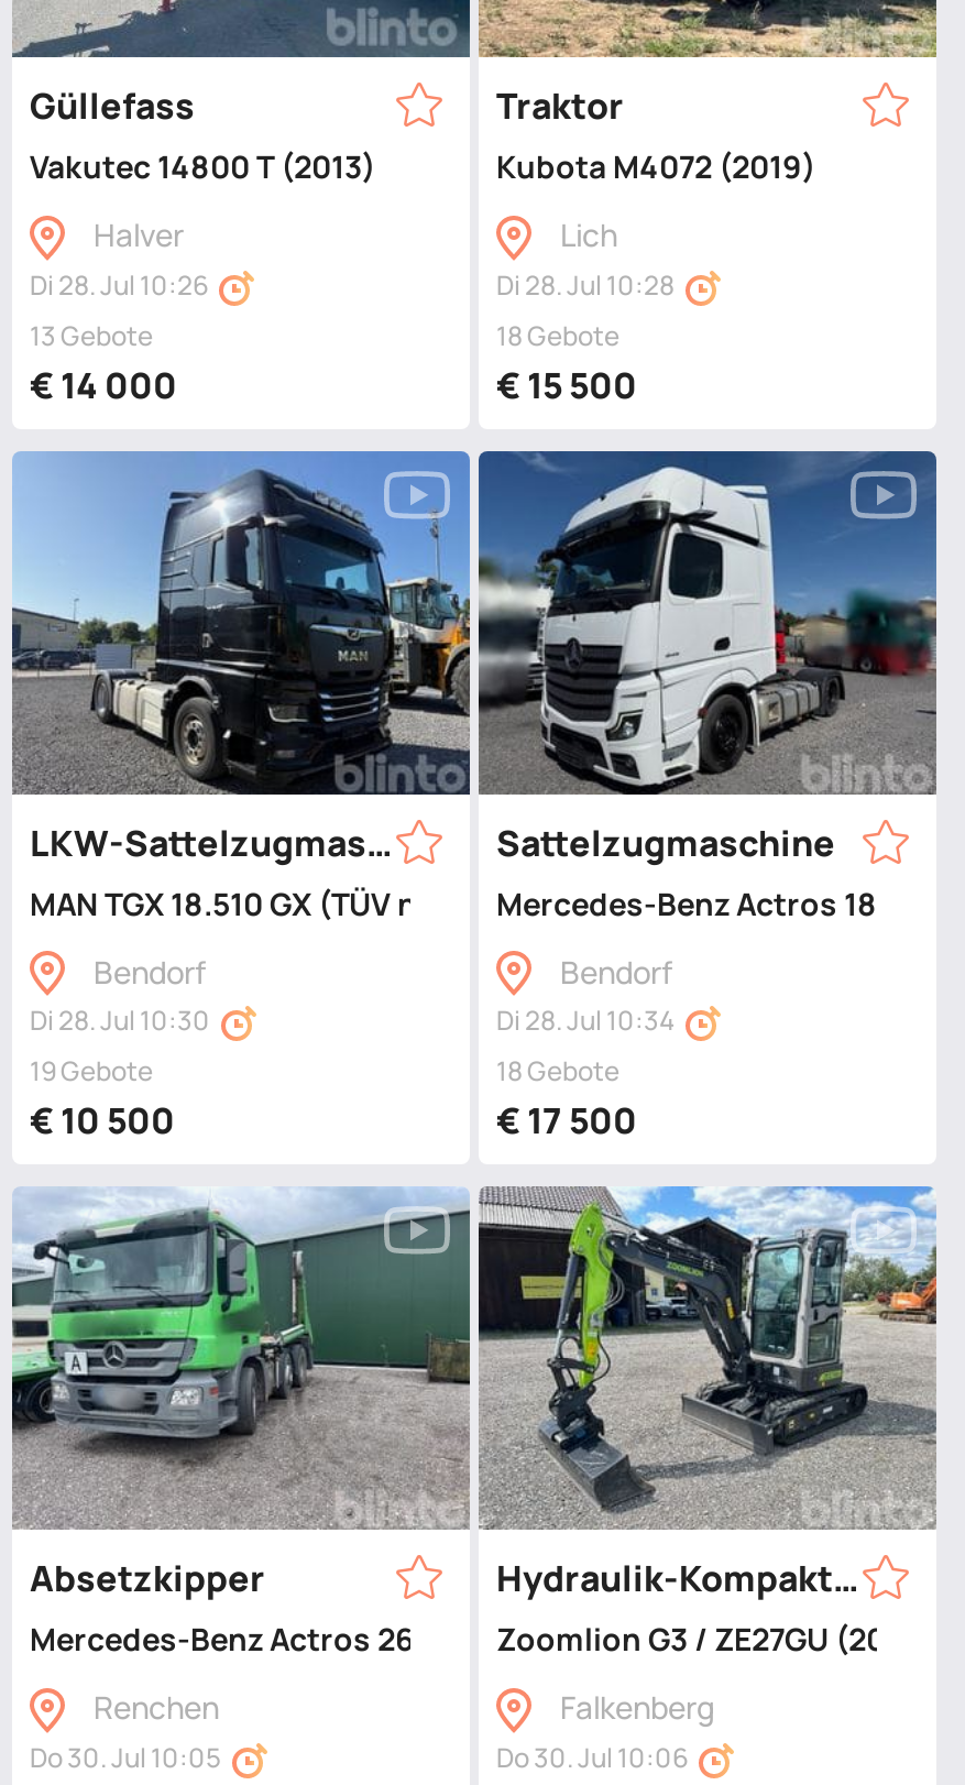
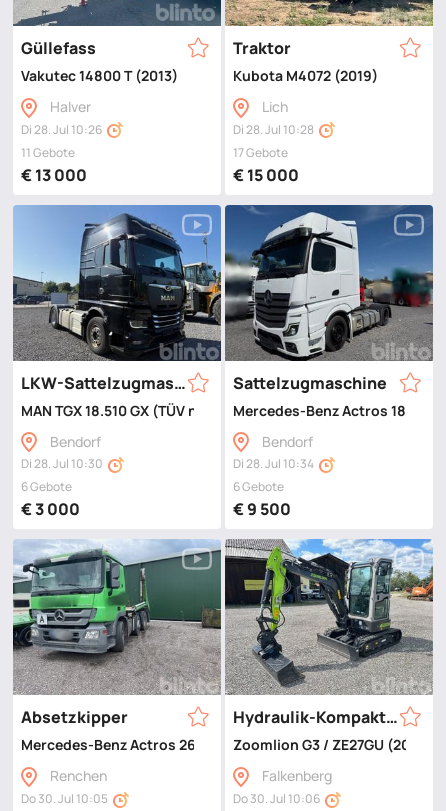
[30,316,153,354] 13 Gebote -> [21,144,75,161] 11 Gebote
[496,316,619,354] 18 Gebote -> [233,144,288,161] 17 Gebote
[30,360,177,409] € 14 000 -> [21,164,87,186] € 13 000
[496,360,637,409] € 15 500 -> [233,164,299,186] € 15 000
[30,1053,153,1090] 19 Gebote -> [21,478,72,495] 6 Gebote
[496,1053,619,1090] 18 Gebote -> [233,478,284,495] 6 Gebote
[30,1097,175,1145] € 10 500 -> [21,498,80,520] € 3 000
[496,1097,637,1145] € 17 500 -> [233,498,291,520] € 9 500

